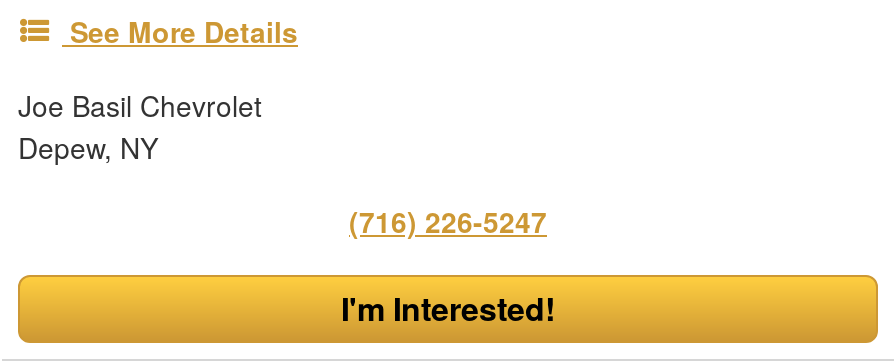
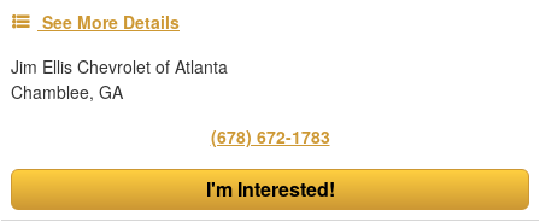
[18,86,262,168] Joe Basil Chevrolet | Depew, NY -> [11,54,228,104] Jim Ellis Chevrolet of Atlanta | Chamblee, GA
[349,202,547,242] (716) 226-5247 -> [210,124,330,148] (678) 672-1783

